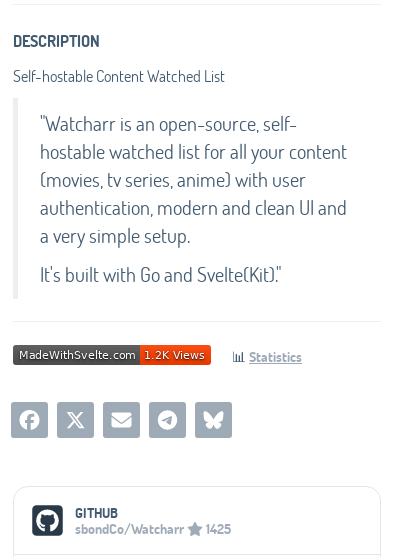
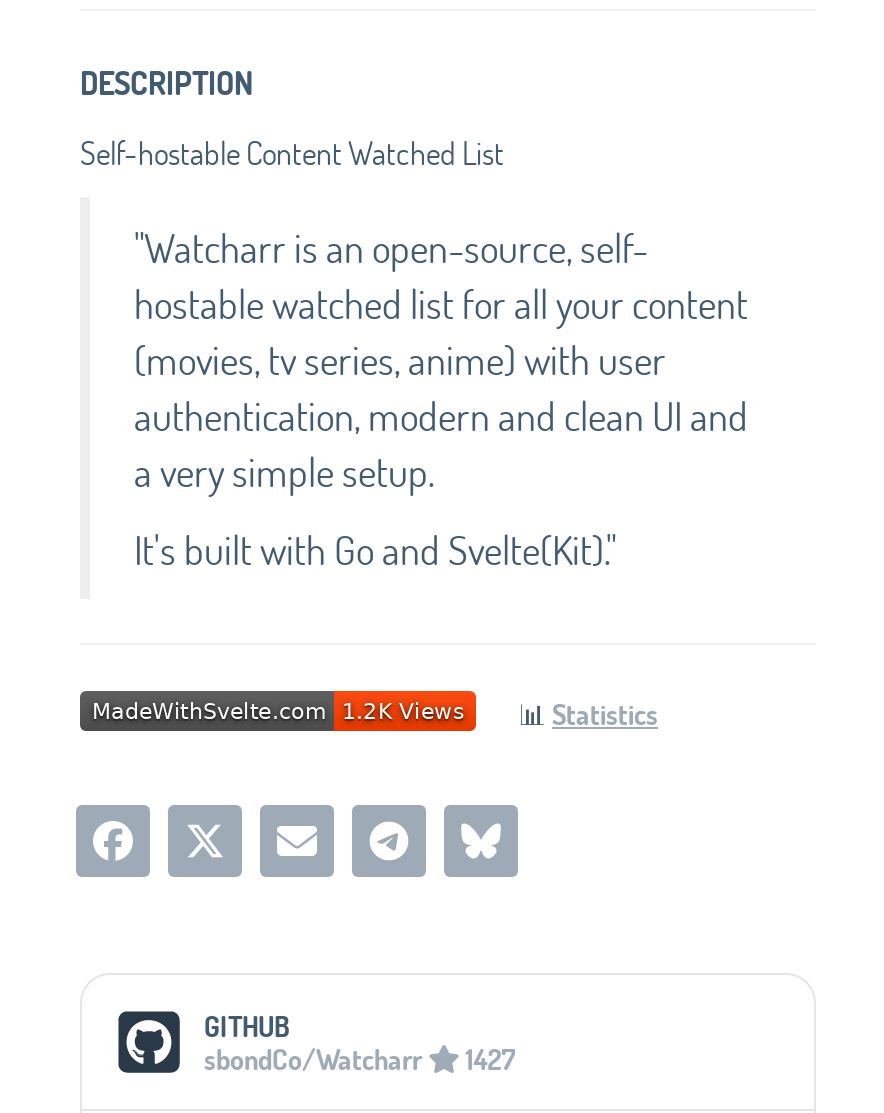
[75,519,231,538] sbondCo/Watcharr 1425 -> [204,1039,516,1077] sbondCo/Watcharr 1427

